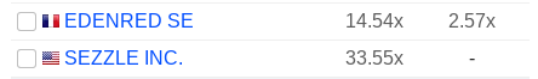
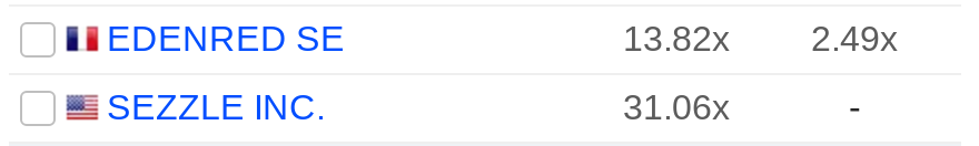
[345,11,495,31] 14.54x | 2.57x -> [623,20,898,58] 13.82x | 2.49x
[345,48,403,68] 33.55x -> [623,88,730,126] 31.06x

